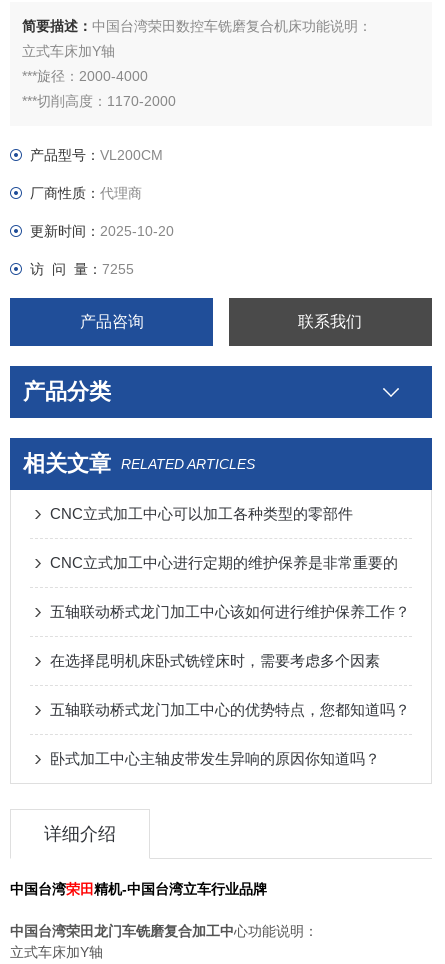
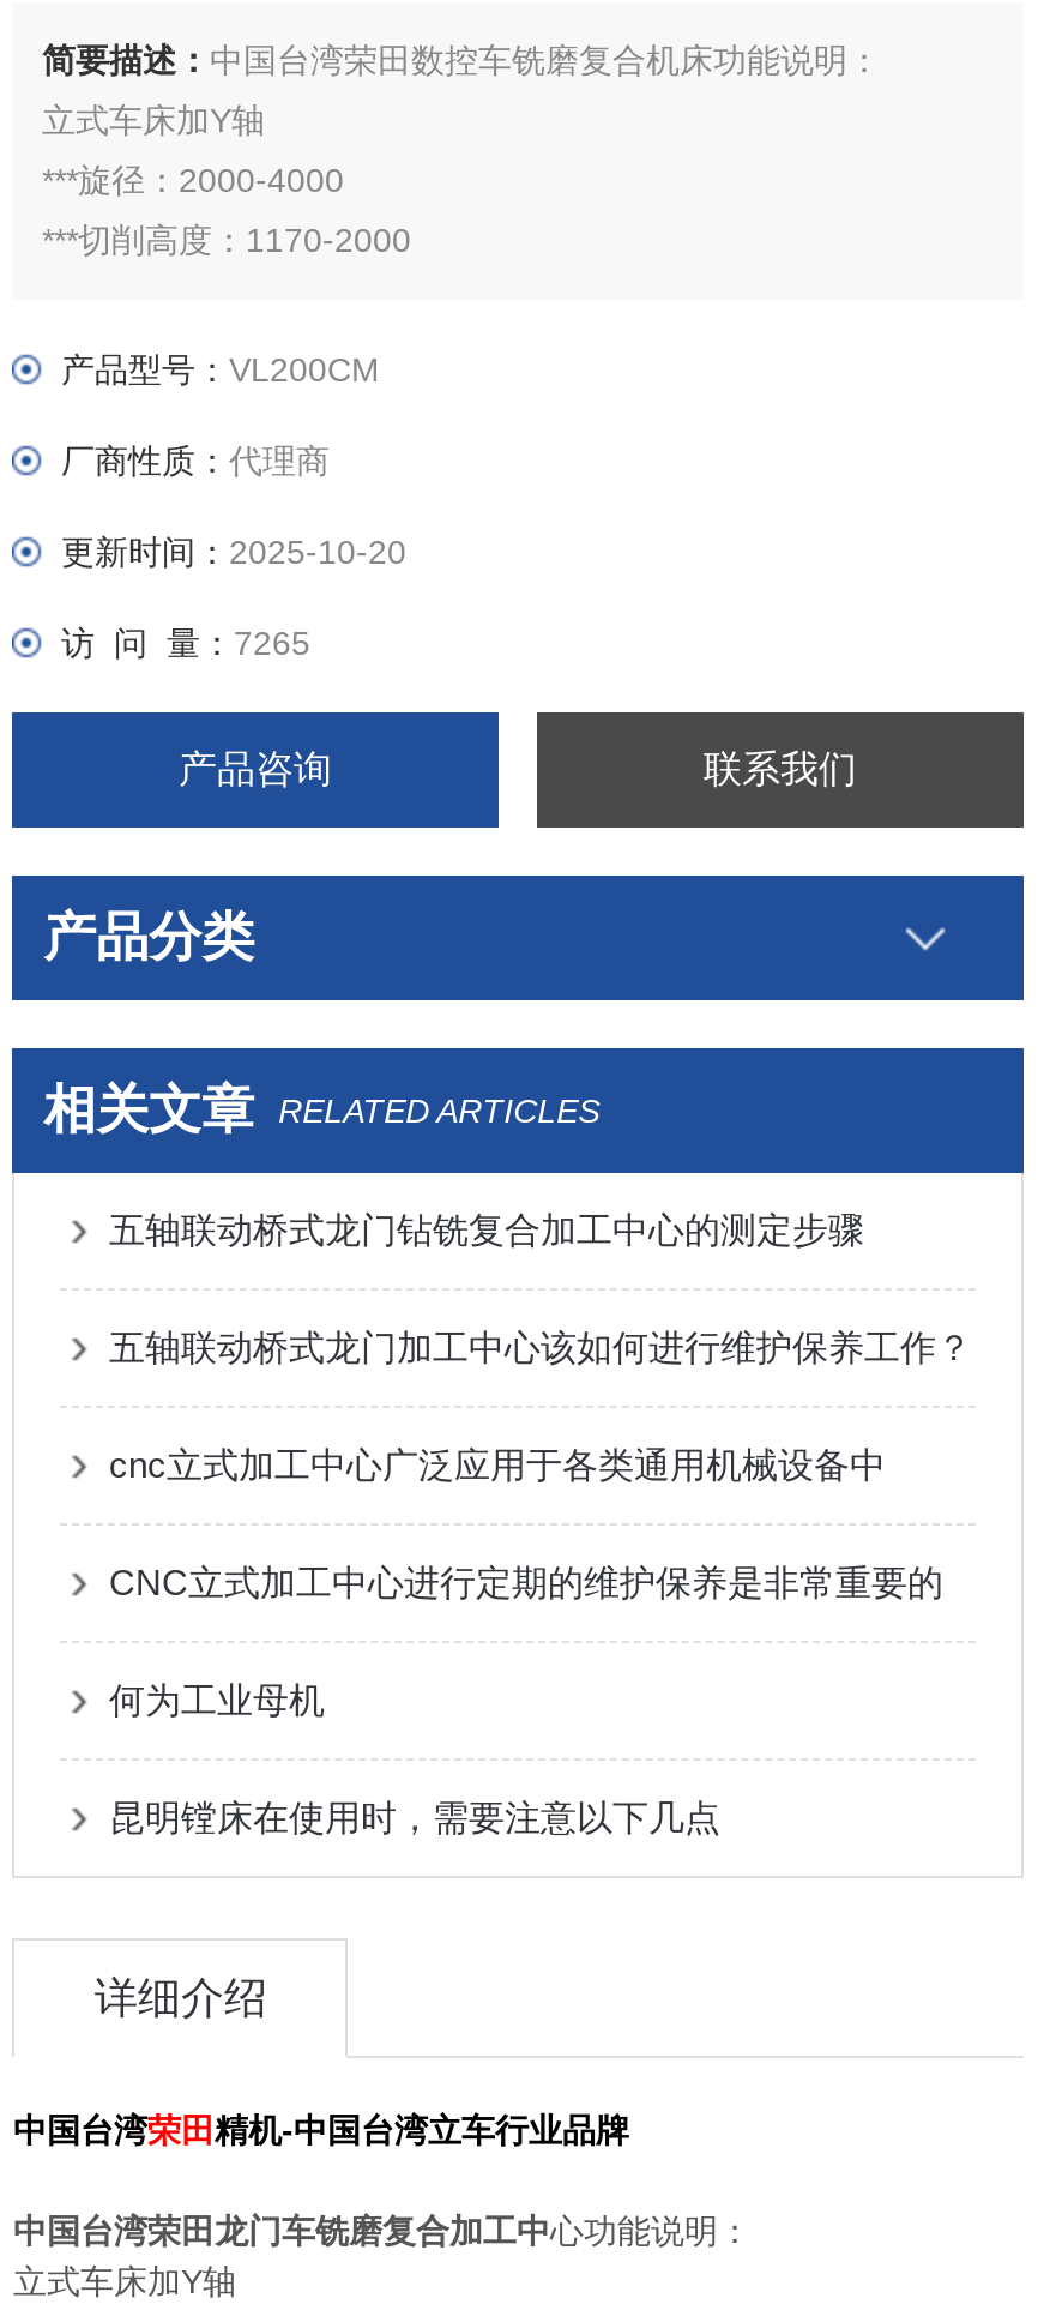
[30,261,134,277] 访 问 量：7255 -> [61,624,310,662] 访 问 量：7265
[50,505,353,522] CNC立式加工中心可以加工各种类型的零部件 -> [109,1209,886,1485] 五轴联动桥式龙门钻铣复合加工中心的测定步骤 | cnc立式加工中心广泛应用于各类通用机械设备中
moved [50,554,398,571] -> [109,1562,943,1602]: CNC立式加工中心进行定期的维护保养是非常重要的
moved [50,603,410,620] -> [109,1327,972,1367]: 五轴联动桥式龙门加工中心该如何进行维护保养工作？
[50,652,410,767] 在选择昆明机床卧式铣镗床时，需要考虑多个因素 | 五轴联动桥式龙门加工中心的优势特点，您都知道吗？ | 卧式加工中心主轴皮带发生异响的原因你知道吗？ -> [109,1679,720,1837] 何为工业母机 | 昆明镗床在使用时，需要注意以下几点

